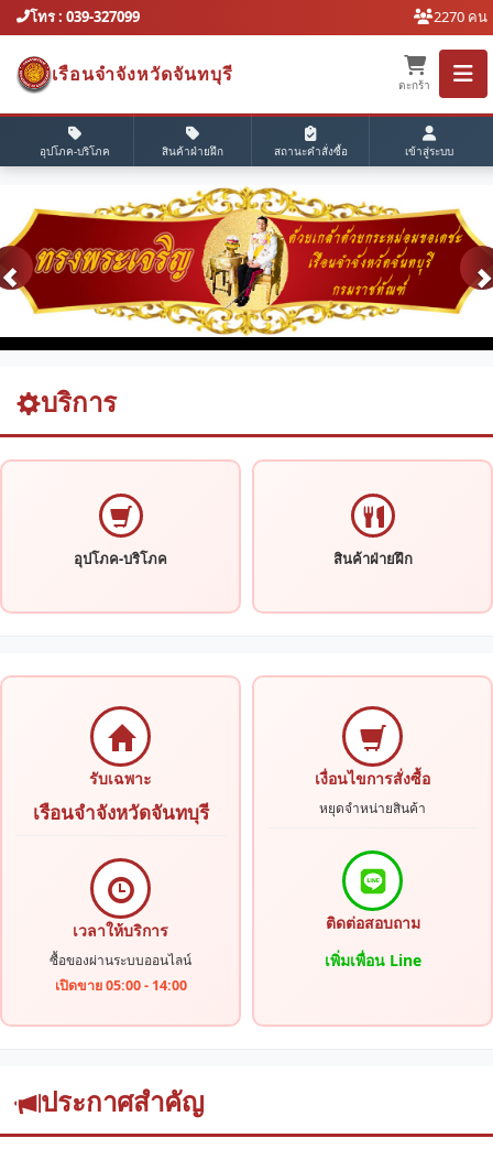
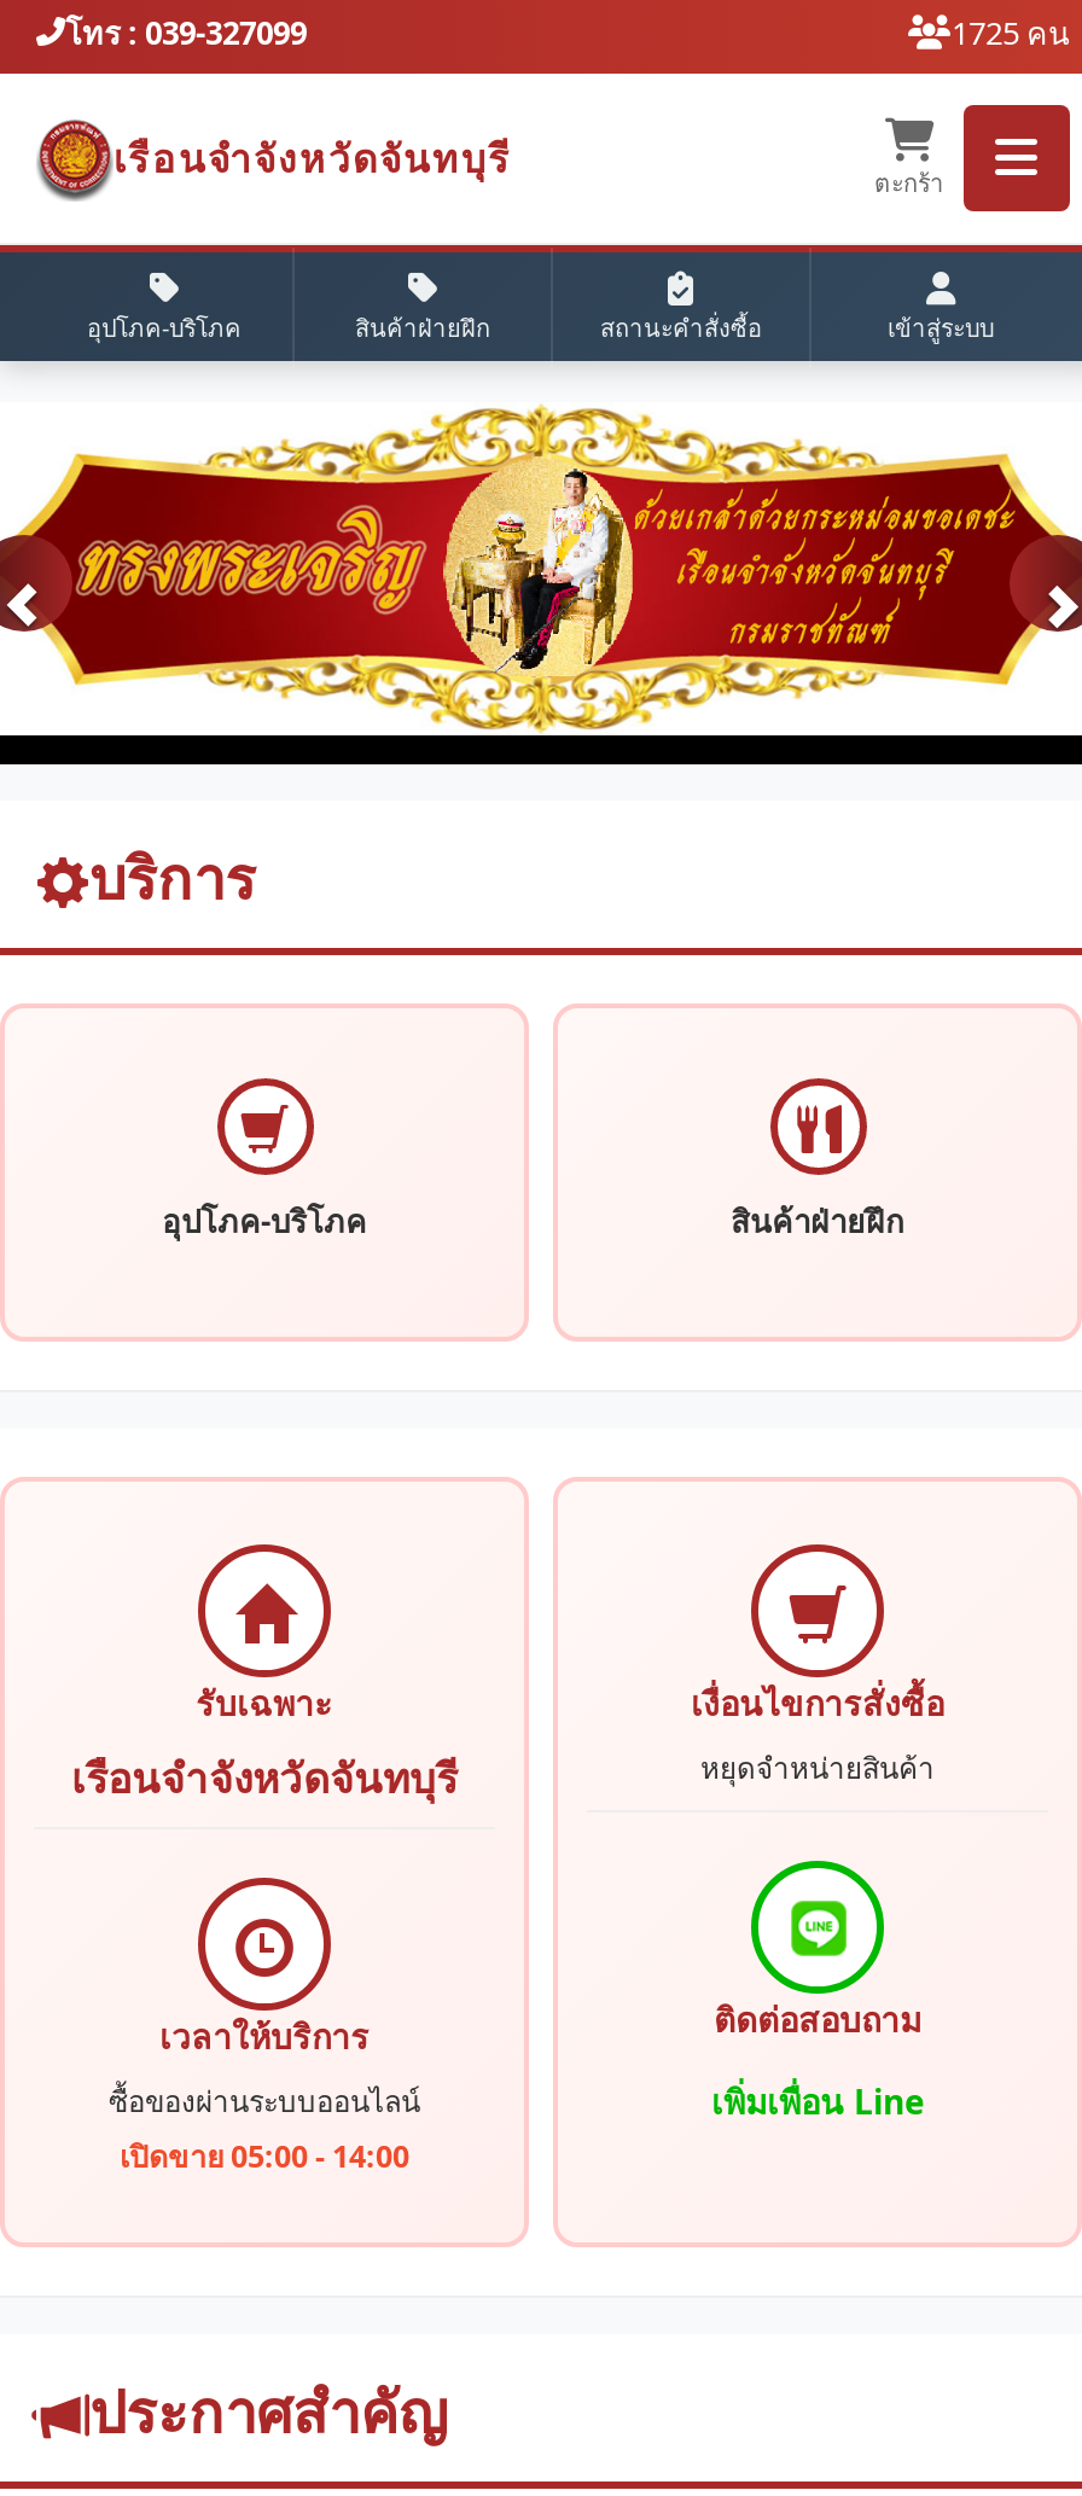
[434,7,487,26] 2270 คน -> [952,11,1070,54] 1725 คน

